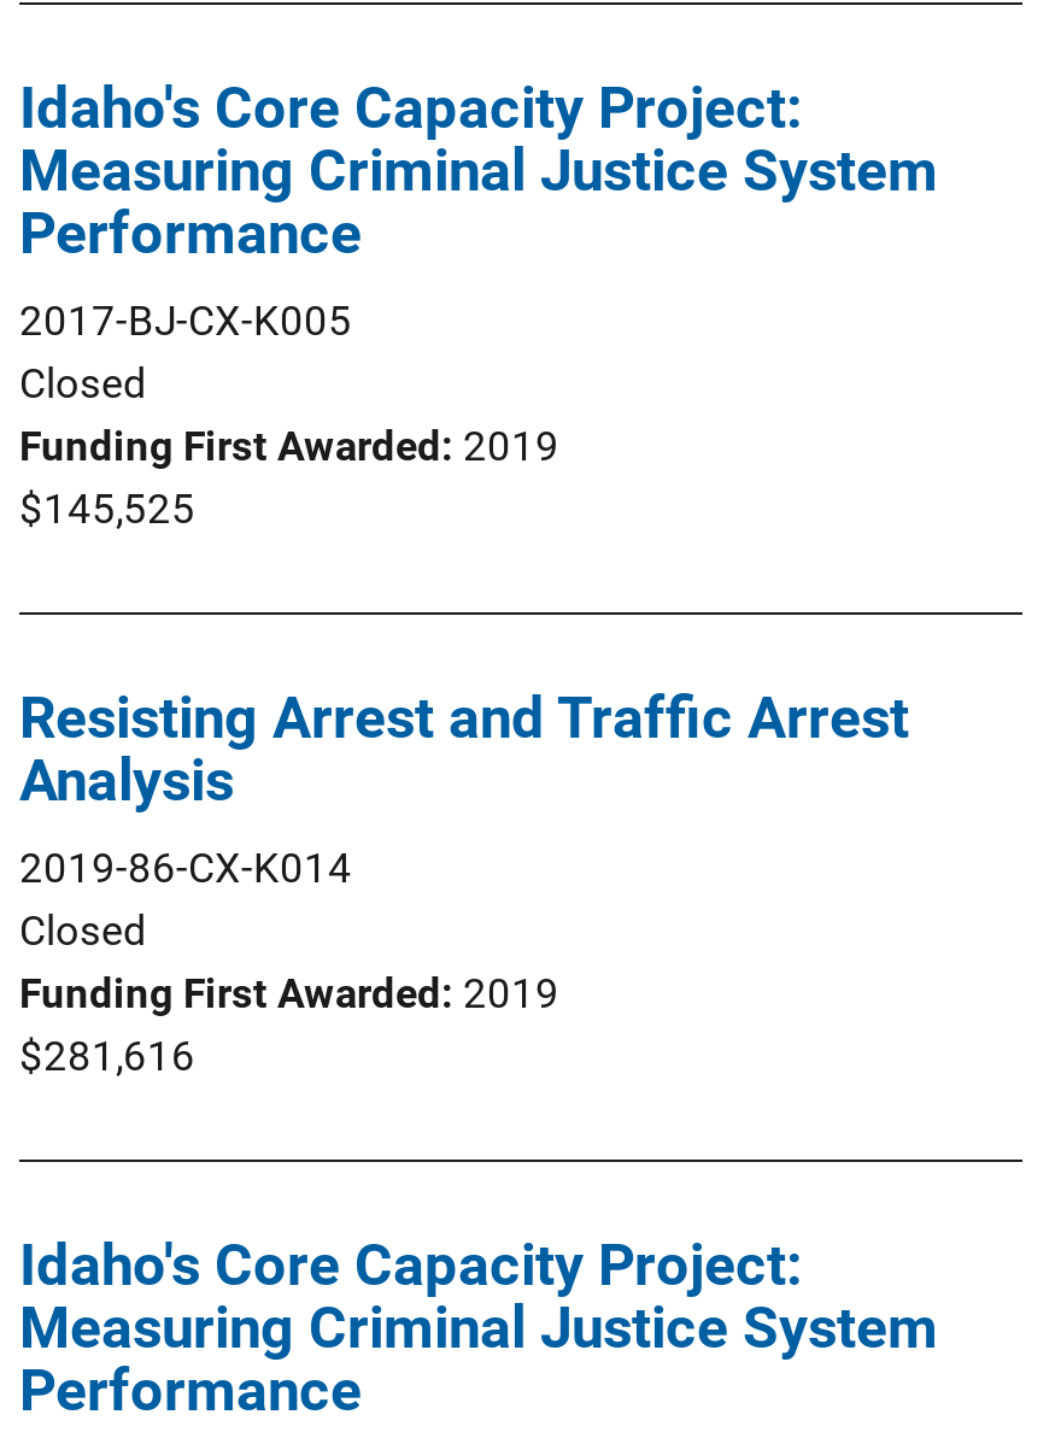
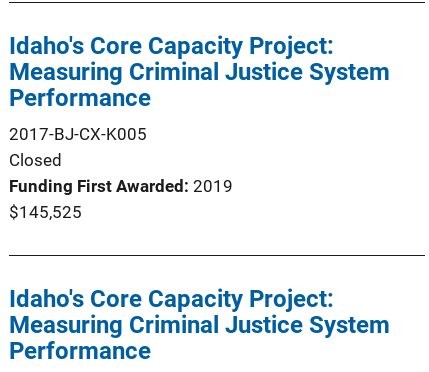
[19,685,909,1081] Resisting Arrest and Traffic Arrest | Analysis | 2019-86-CX-K014 | Closed | Funding First Awarded 2019 | $281,616 -> none

